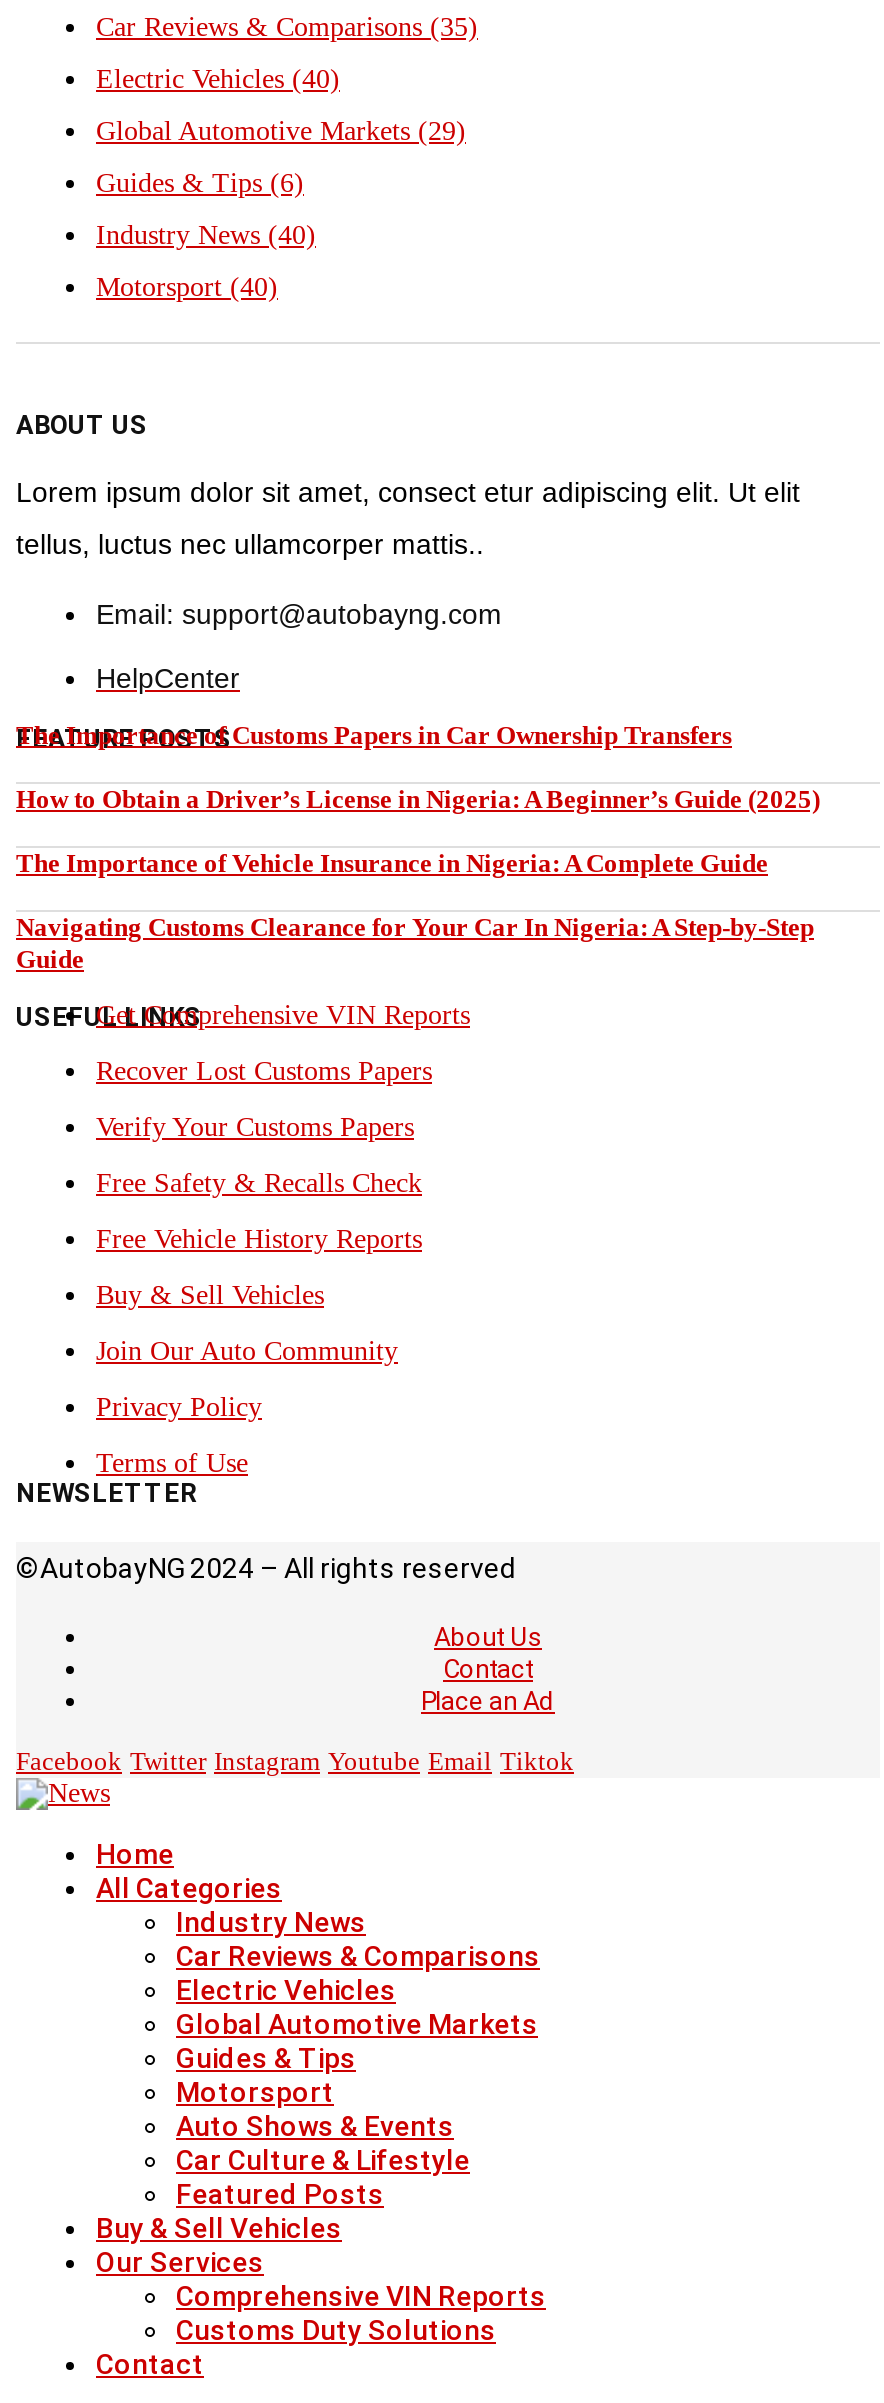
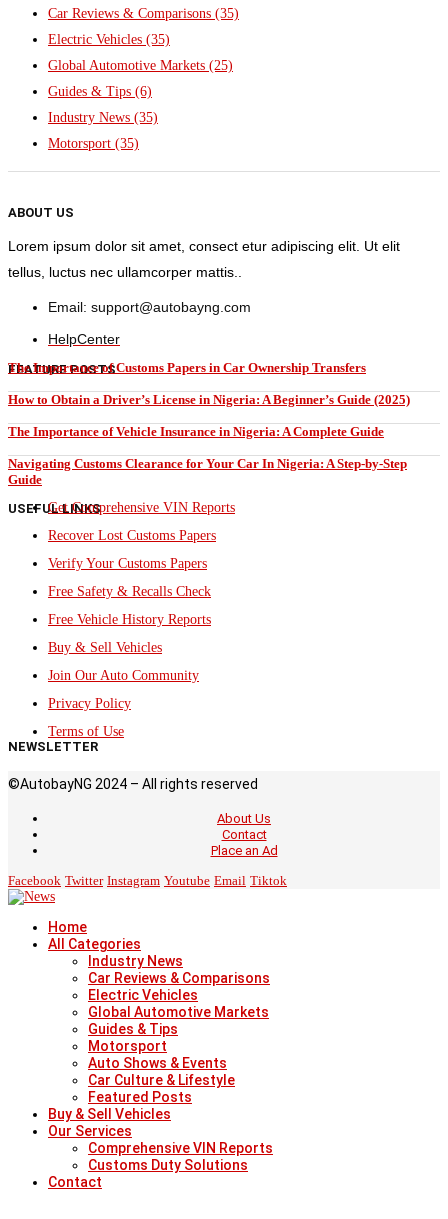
[96,64,340,94] Electric Vehicles (40) -> [48,32,170,47] Electric Vehicles (35)
[96,116,466,146] Global Automotive Markets (29) -> [48,58,233,73] Global Automotive Markets (25)
[96,220,316,250] Industry News (40) -> [48,110,158,125] Industry News (35)
[96,272,278,302] Motorsport (40) -> [48,136,139,151] Motorsport (35)

